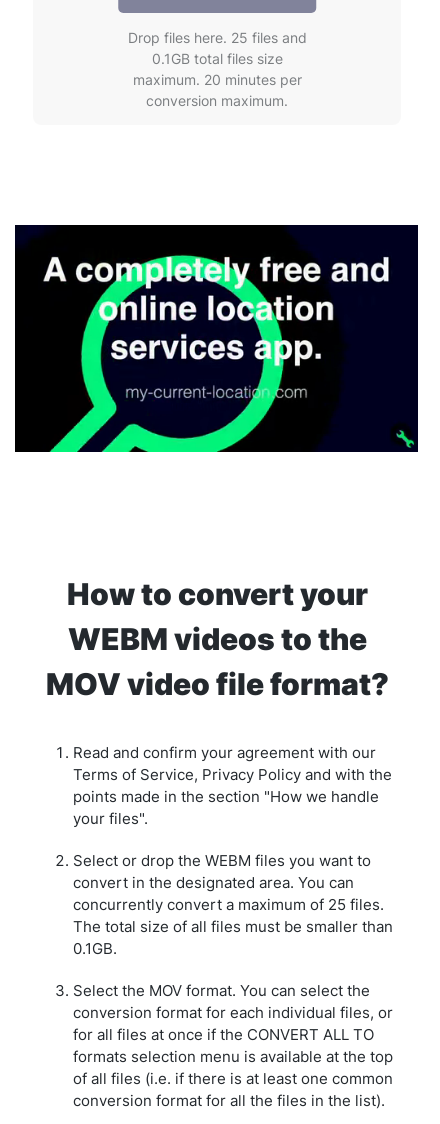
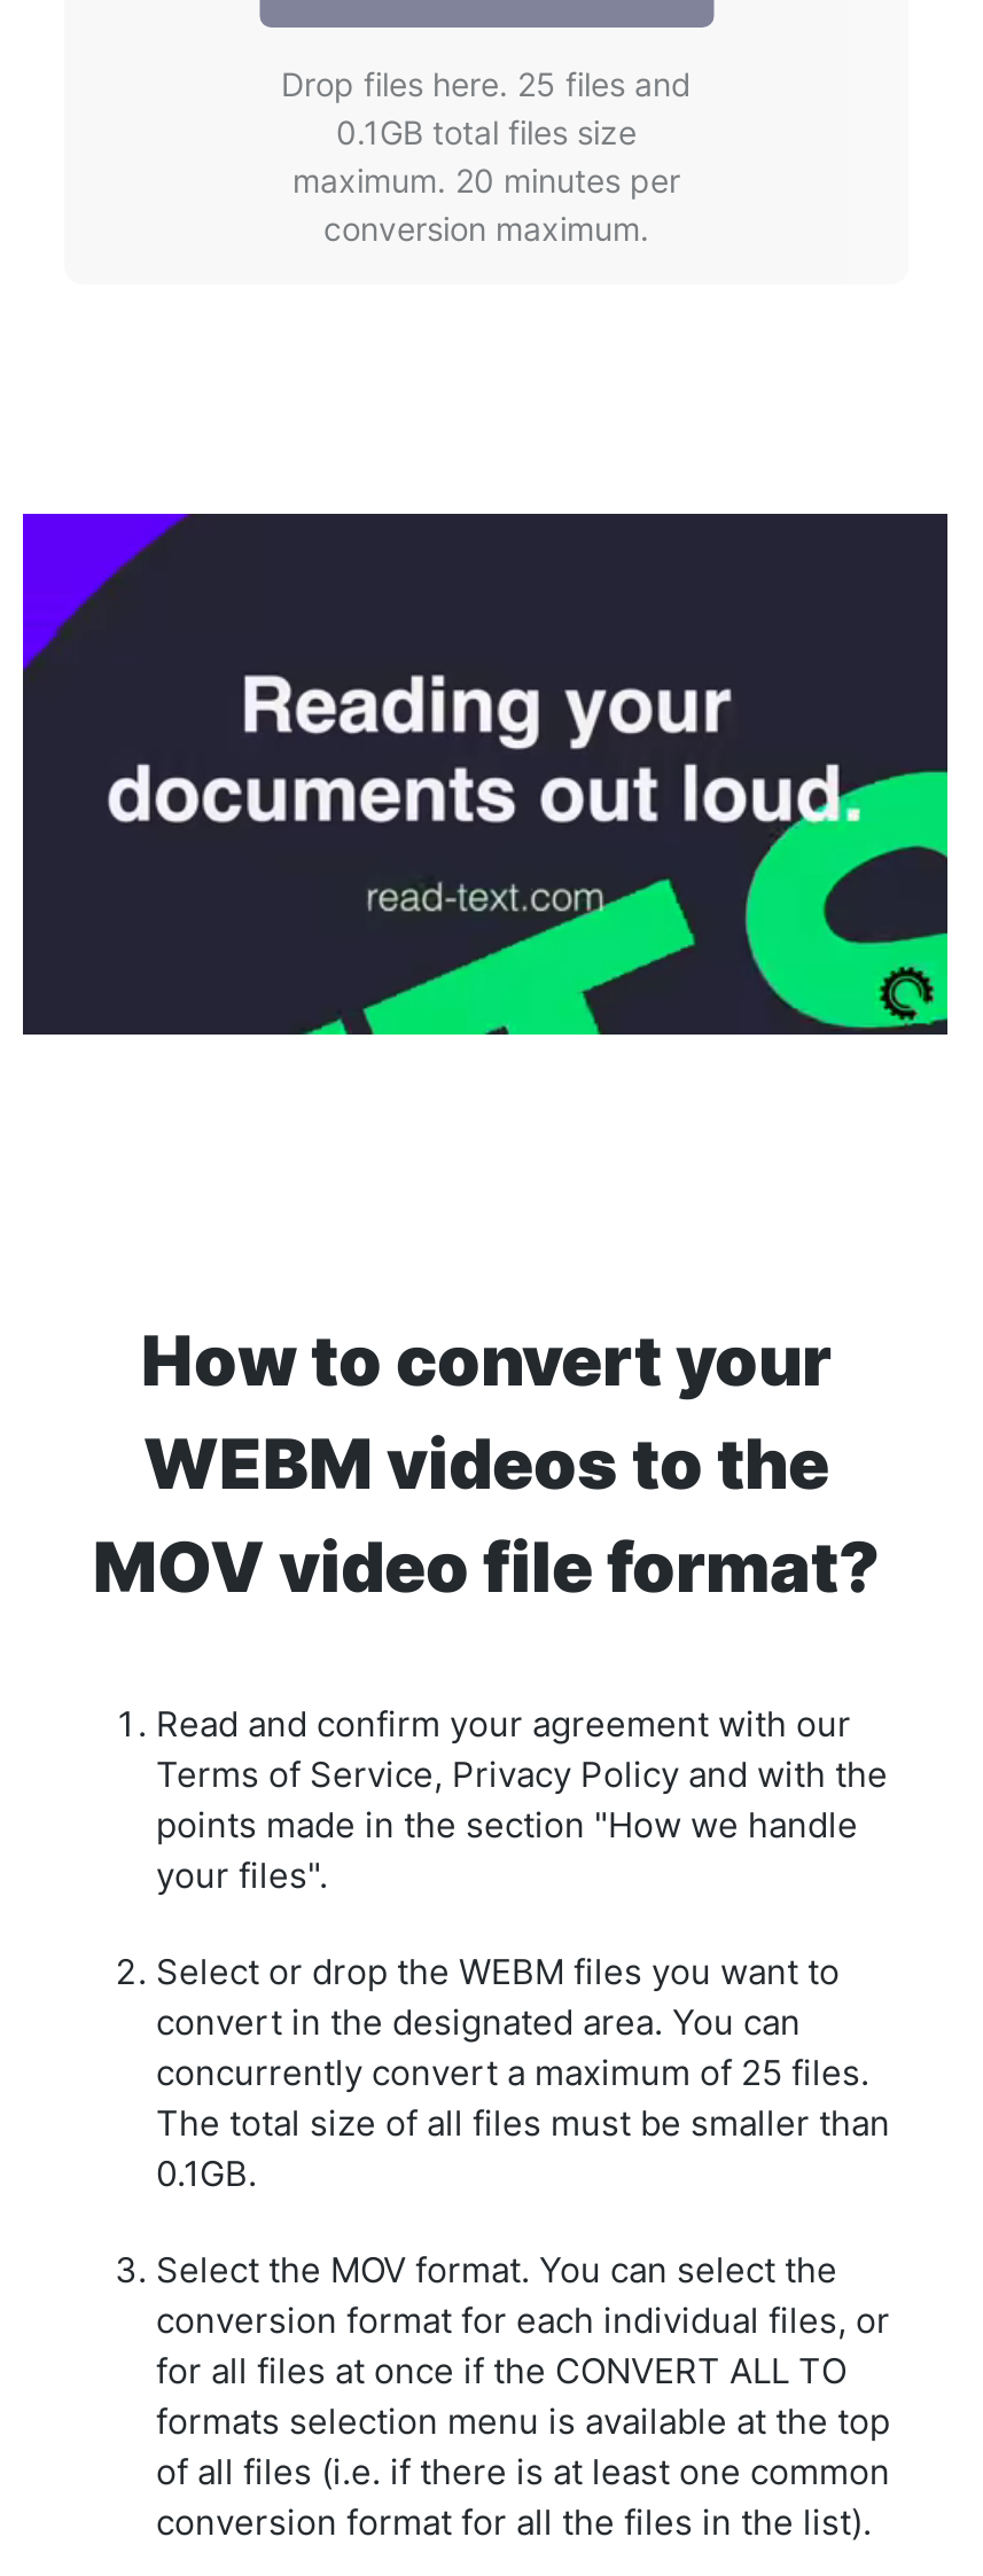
[14,224,419,453] [image] -> [21,512,950,1037] [image]

